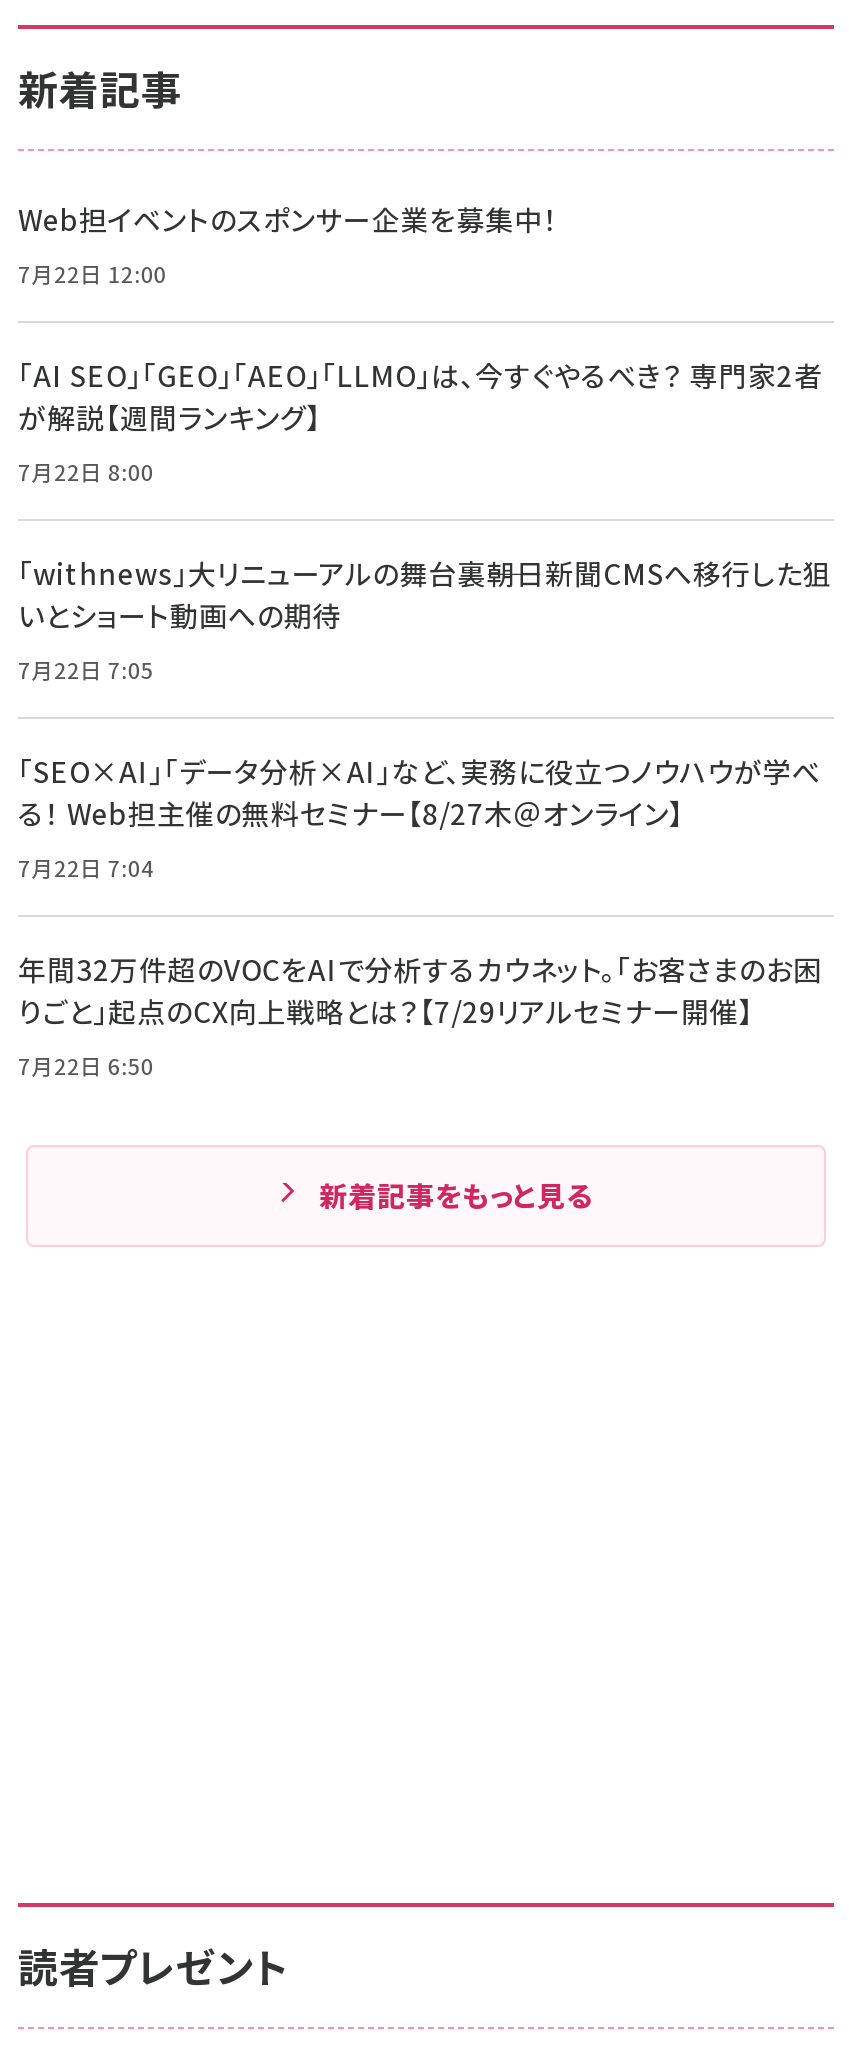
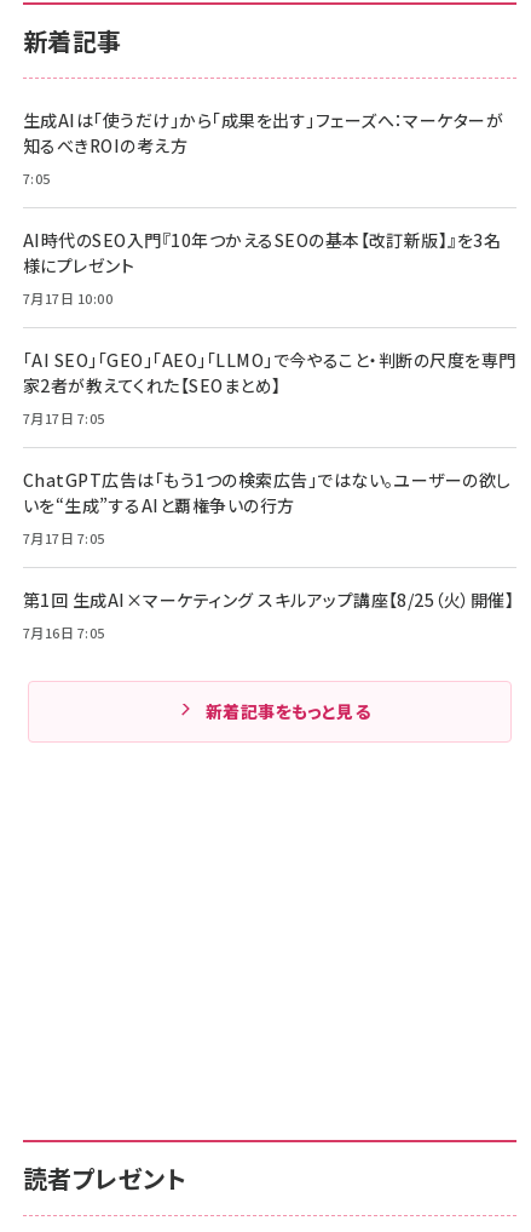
[18,199,558,289] Web担イベントのスポンサー企業を募集中！ | 7月22日 12:00 -> [23,108,504,188] 生成AIは「使うだけ」から「成果を出す」フェーズへ：マーケターが | 知るべきROIの考え方 | 7:05
[18,355,822,487] 「AI SEO」「GEO」「AEO」「LLMO」は、今すぐやるべき？ 専門家2者 | が解説【週間ランキング】 | 7月22日 8:00 -> [23,228,501,308] AI時代のSEO入門『10年つかえるSEOの基本【改訂新版】』を3名 | 様にプレゼント | 7月17日 10:00
[18,553,832,685] 「withnews」大リニューアルの舞台裏――朝日新聞CMSへ移行した狙 | いとショート動画への期待 | 7月22日 7:05 -> [23,348,516,428] 「AI SEO」「GEO」「AEO」「LLMO」で今やること・判断の尺度を専門 | 家2者が教えてくれた【SEOまとめ】 | 7月17日 7:05
[18,751,821,883] 「SEO×AI」「データ分析×AI」など、実務に役立つノウハウが学べ | る！ Web担主催の無料セミナー【8/27木＠オンライン】 | 7月22日 7:04 -> [23,468,511,548] ChatGPT広告は「もう1つの検索広告」ではない。ユーザーの欲し | いを“生成”するAIと覇権争いの行方 | 7月17日 7:05
[18,949,822,1081] 年間32万件超のVOCをAIで分析するカウネット。「お客さまのお困 | りごと」起点のCX向上戦略とは？【7/29リアルセミナー開催】 | 7月22日 6:50 -> [23,588,514,642] 第1回 生成AI×マーケティング スキルアップ講座【8/25（火）開催】 | 7月16日 7:05

